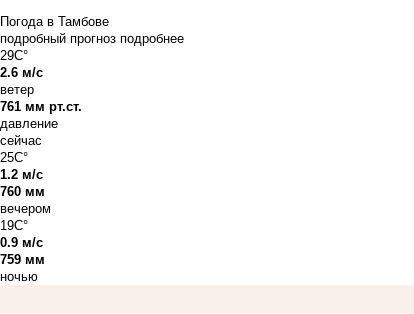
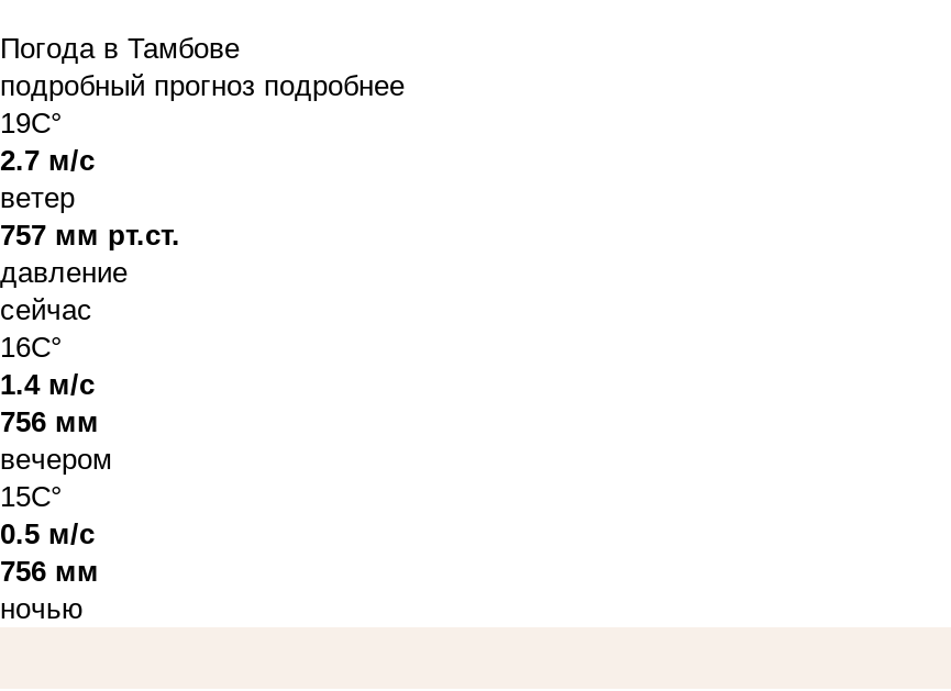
[0,48,43,80] 29C° | 2.6 м/с -> [0,107,95,178] 19C° | 2.7 м/с
[0,99,82,114] 761 мм рт.ст. -> [0,219,180,252] 757 мм рт.ст.
[0,150,45,199] 25C° | 1.2 м/с | 760 мм -> [0,332,99,439] 16C° | 1.4 м/с | 756 мм
[0,218,45,267] 19C° | 0.9 м/с | 759 мм -> [0,481,99,589] 15C° | 0.5 м/с | 756 мм

